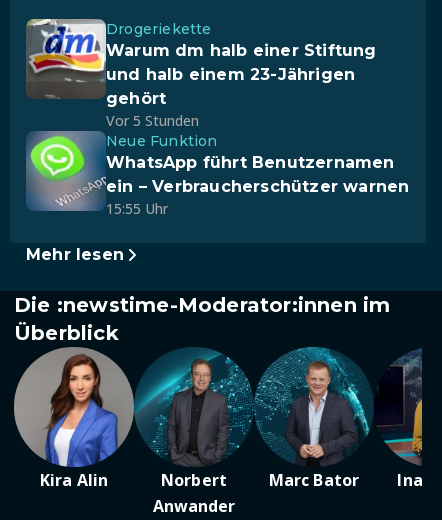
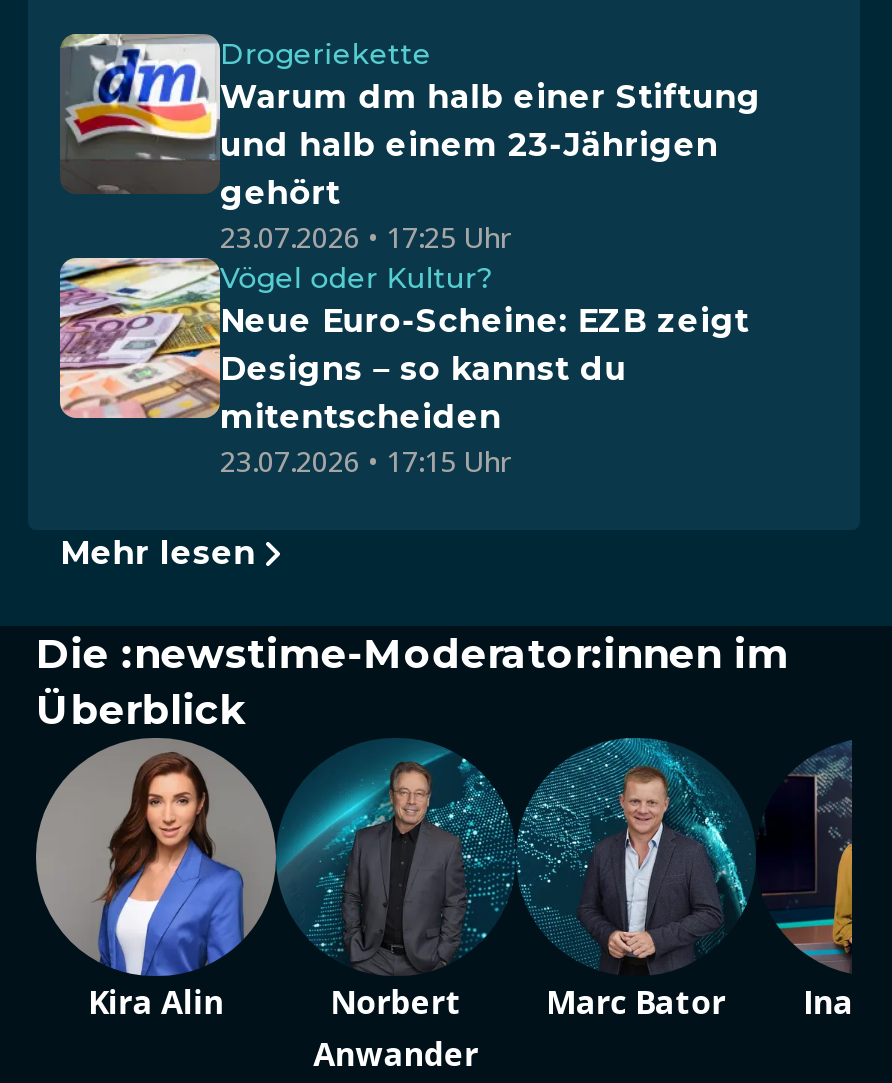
[26,111,409,218] [image] | Vor 5 Stunden | Neue Funktion | WhatsApp führt Benutzernamen | ein – Verbraucherschützer warnen | 15:55 Uhr -> [60,217,749,479] [image] | 23.07.2026 • 17:25 Uhr | Vögel oder Kultur? | Neue Euro-Scheine: EZB zeigt | Designs – so kannst du | mitentscheiden | 23.07.2026 • 17:15 Uhr

